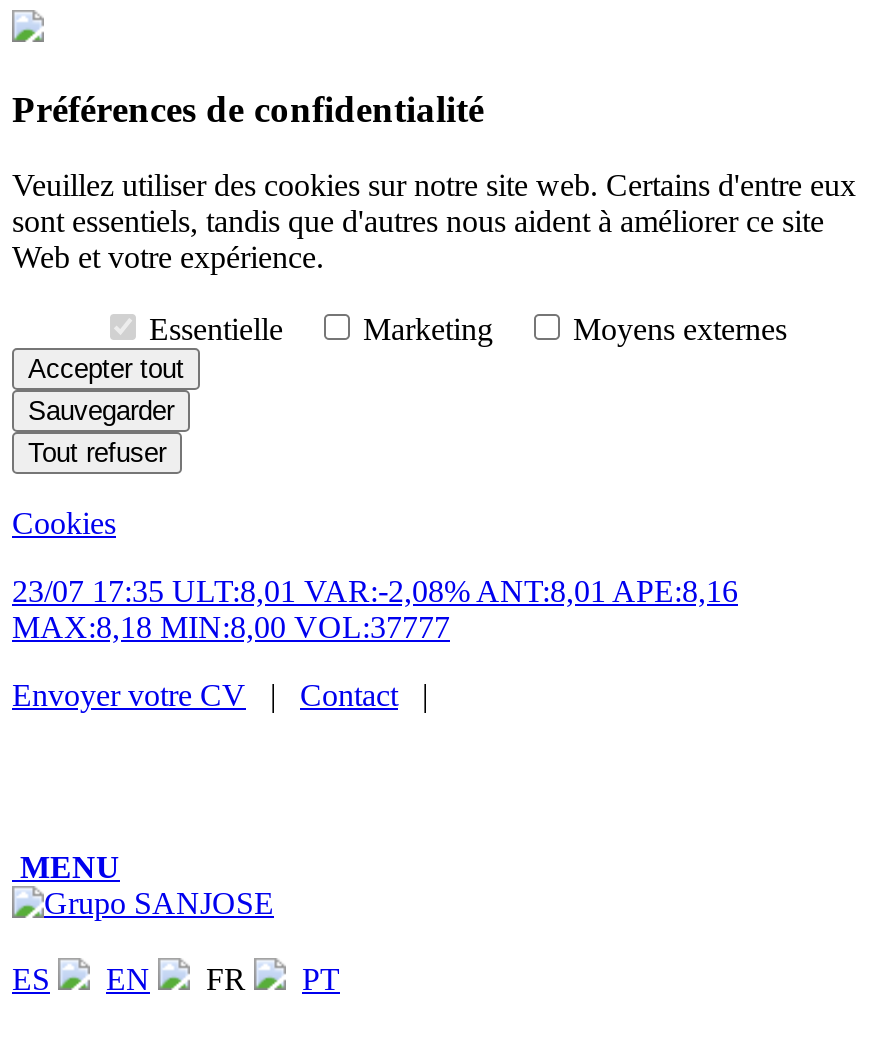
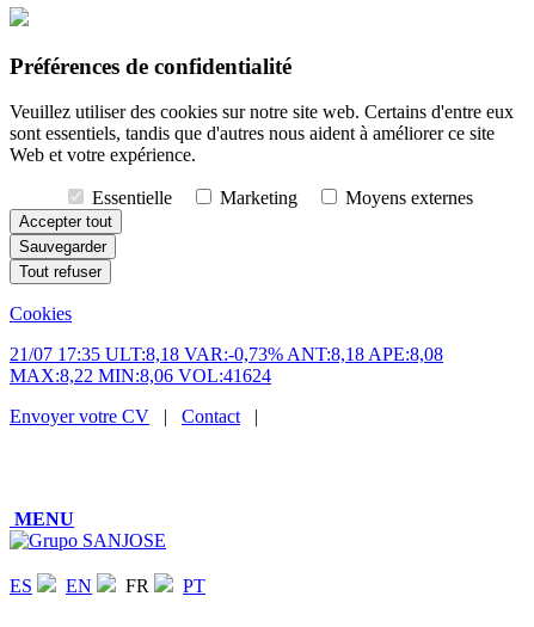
[12,575,738,645] 23/07 17:35 ULT:8,01 VAR:-2,08% ANT:8,01 APE:8,16 | MAX:8,18 MIN:8,00 VOL:37777 -> [10,344,443,386] 21/07 17:35 ULT:8,18 VAR:-0,73% ANT:8,18 APE:8,08 | MAX:8,22 MIN:8,06 VOL:41624

